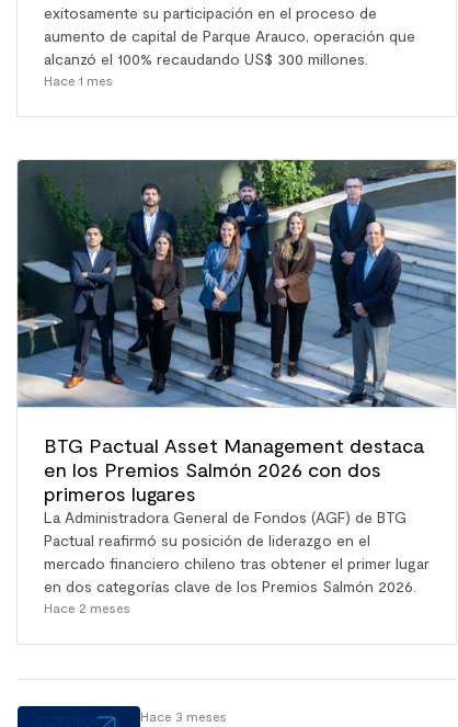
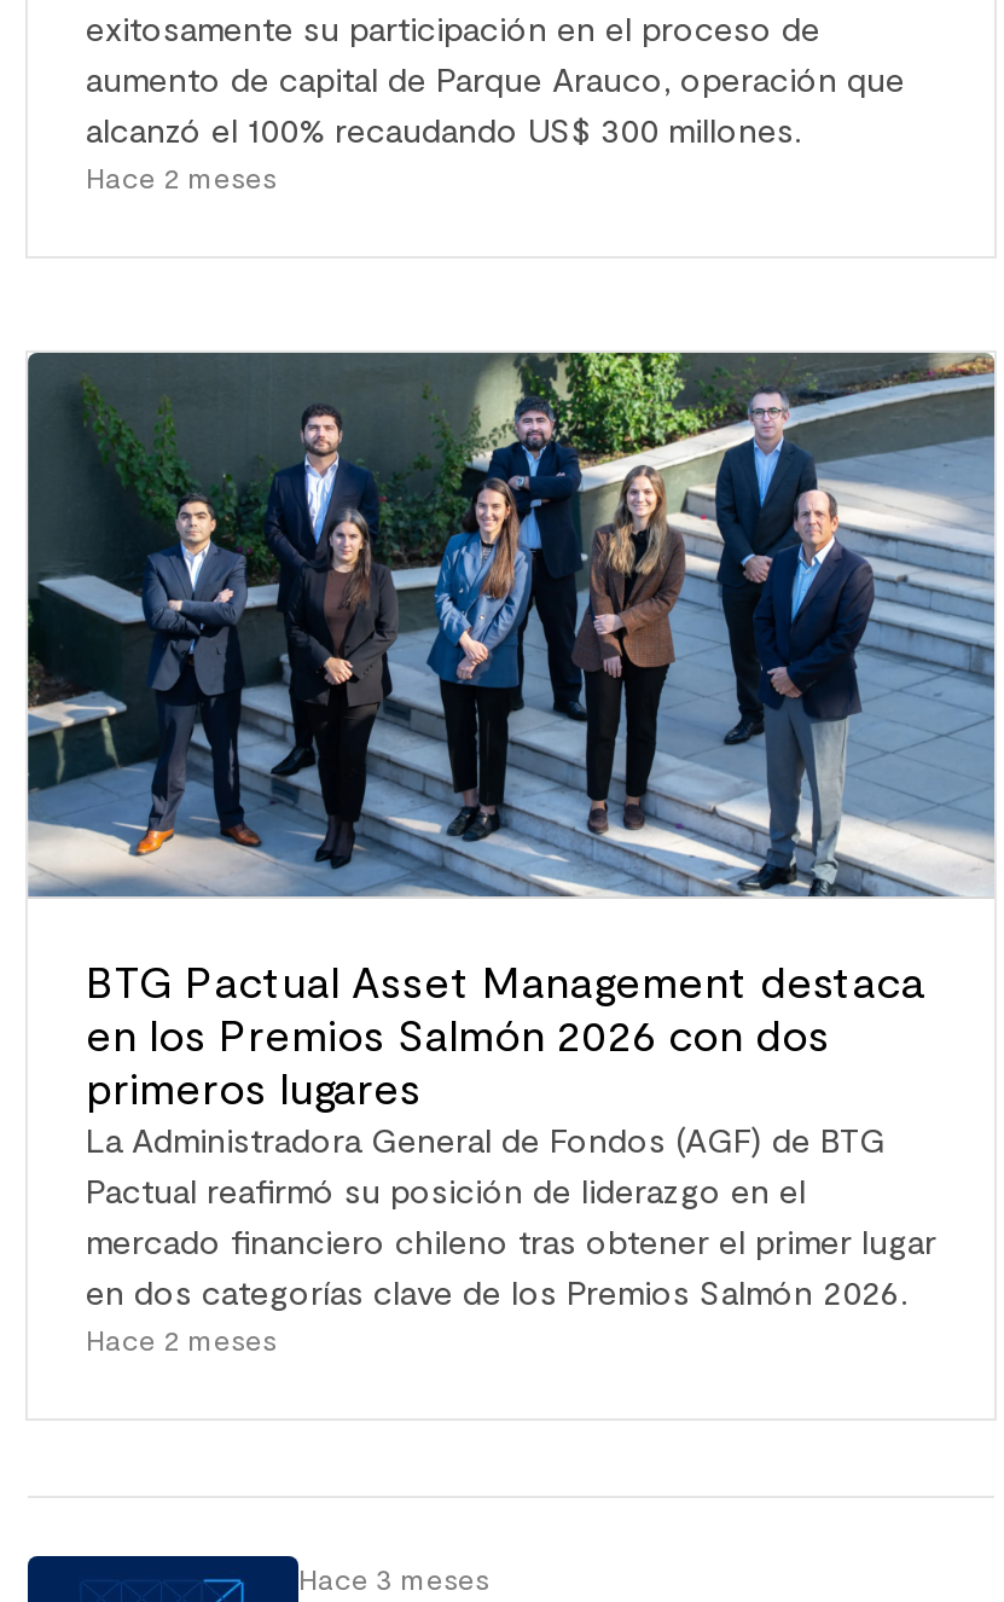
[44,72,113,88] Hace 1 mes -> [86,159,277,193] Hace 2 meses

